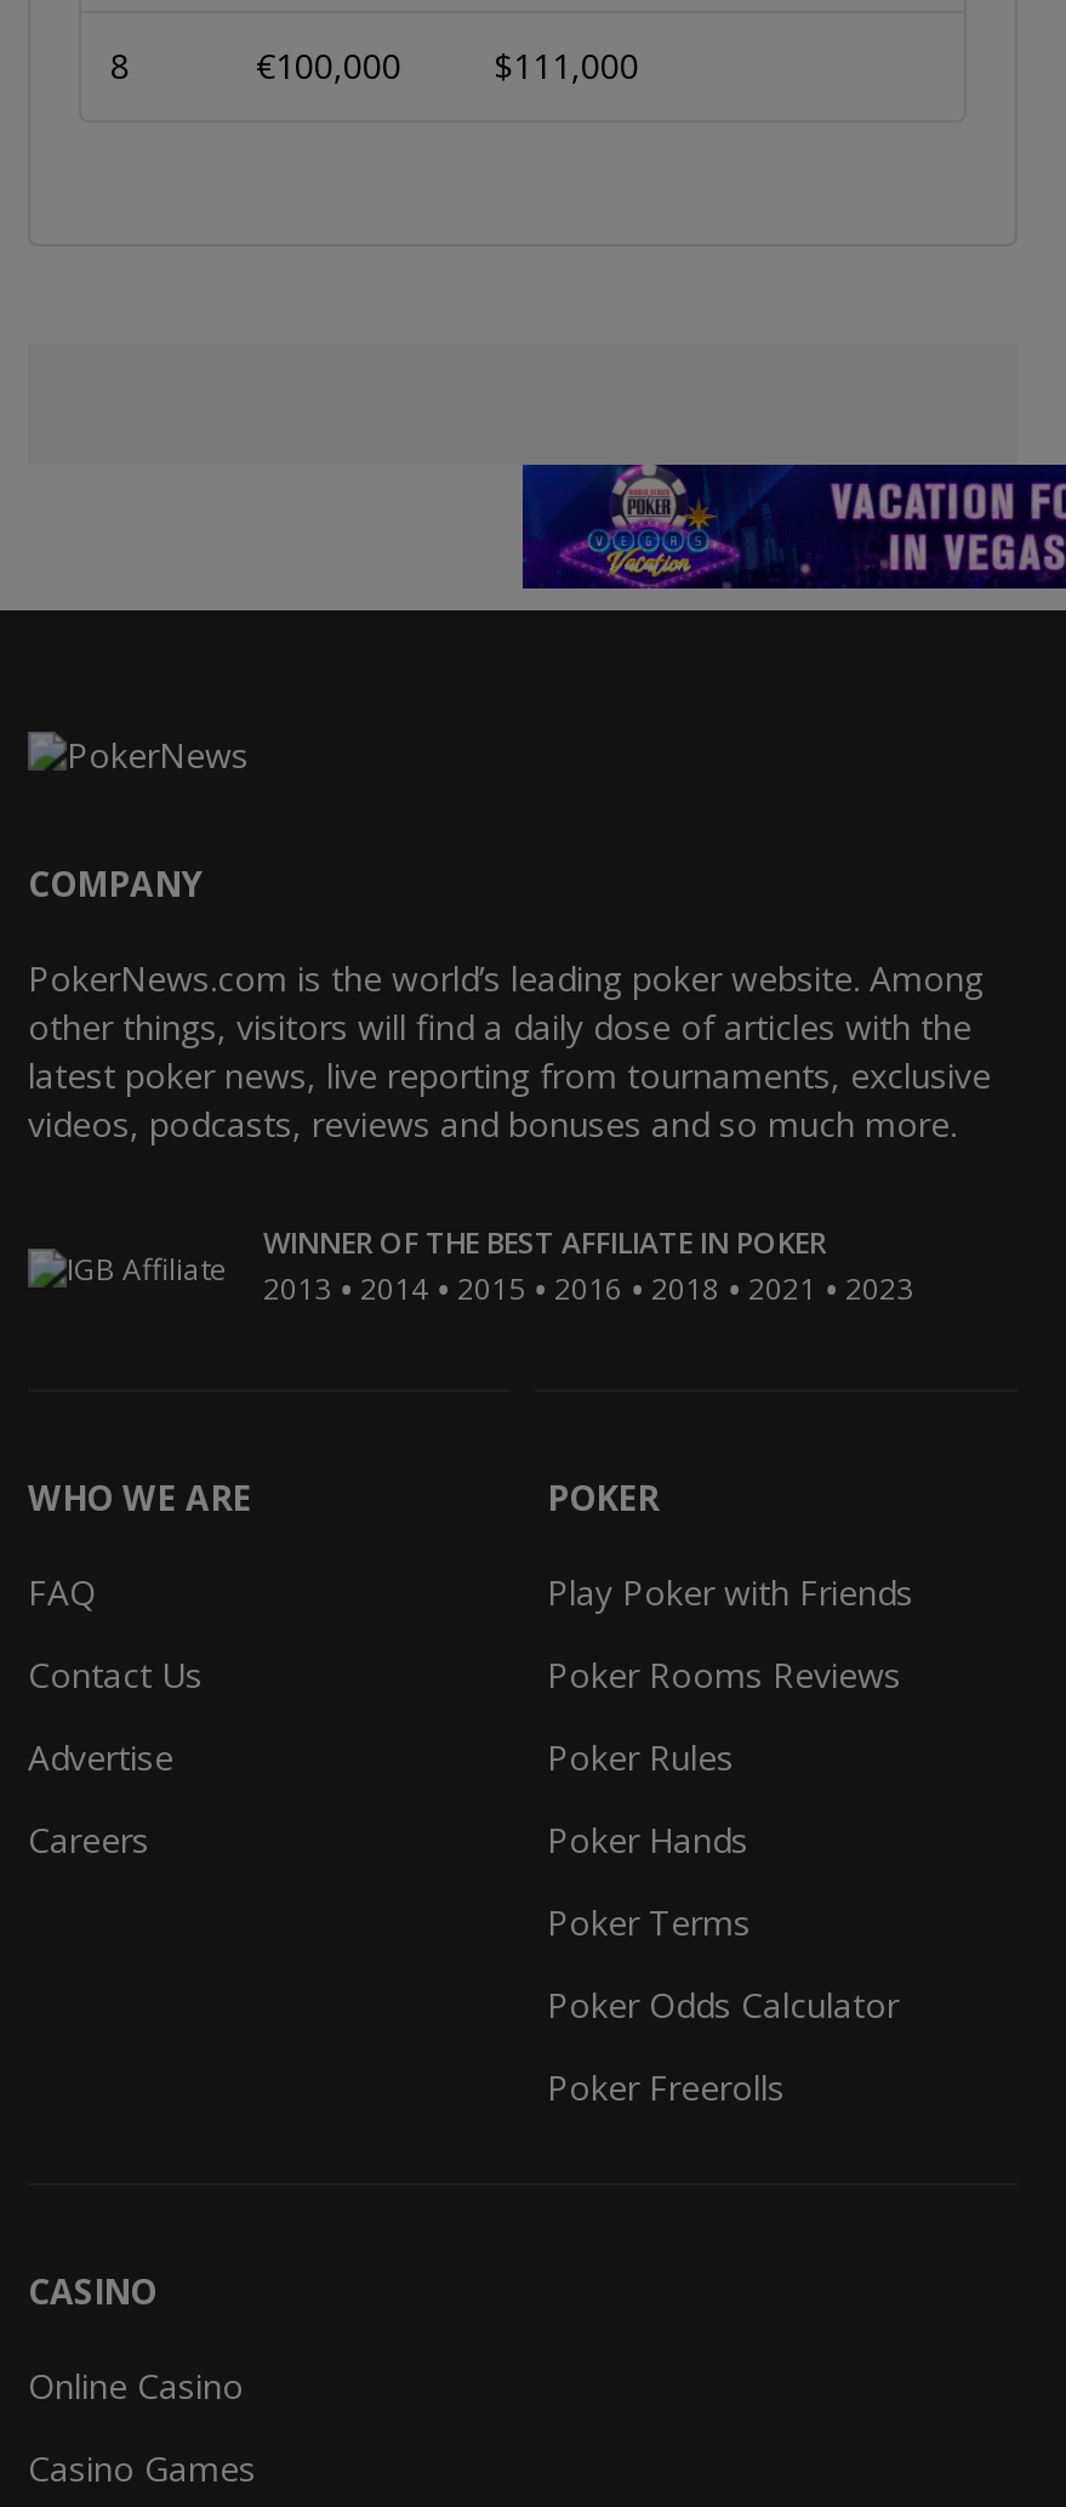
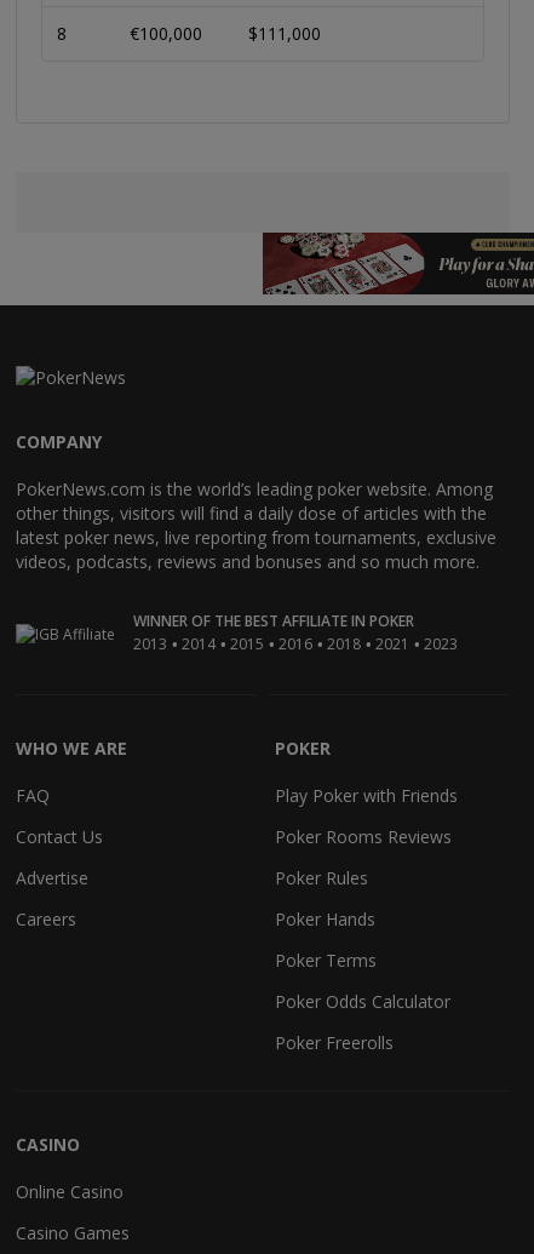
[520,462,1059,591] [image] -> [262,231,530,296] [image]

